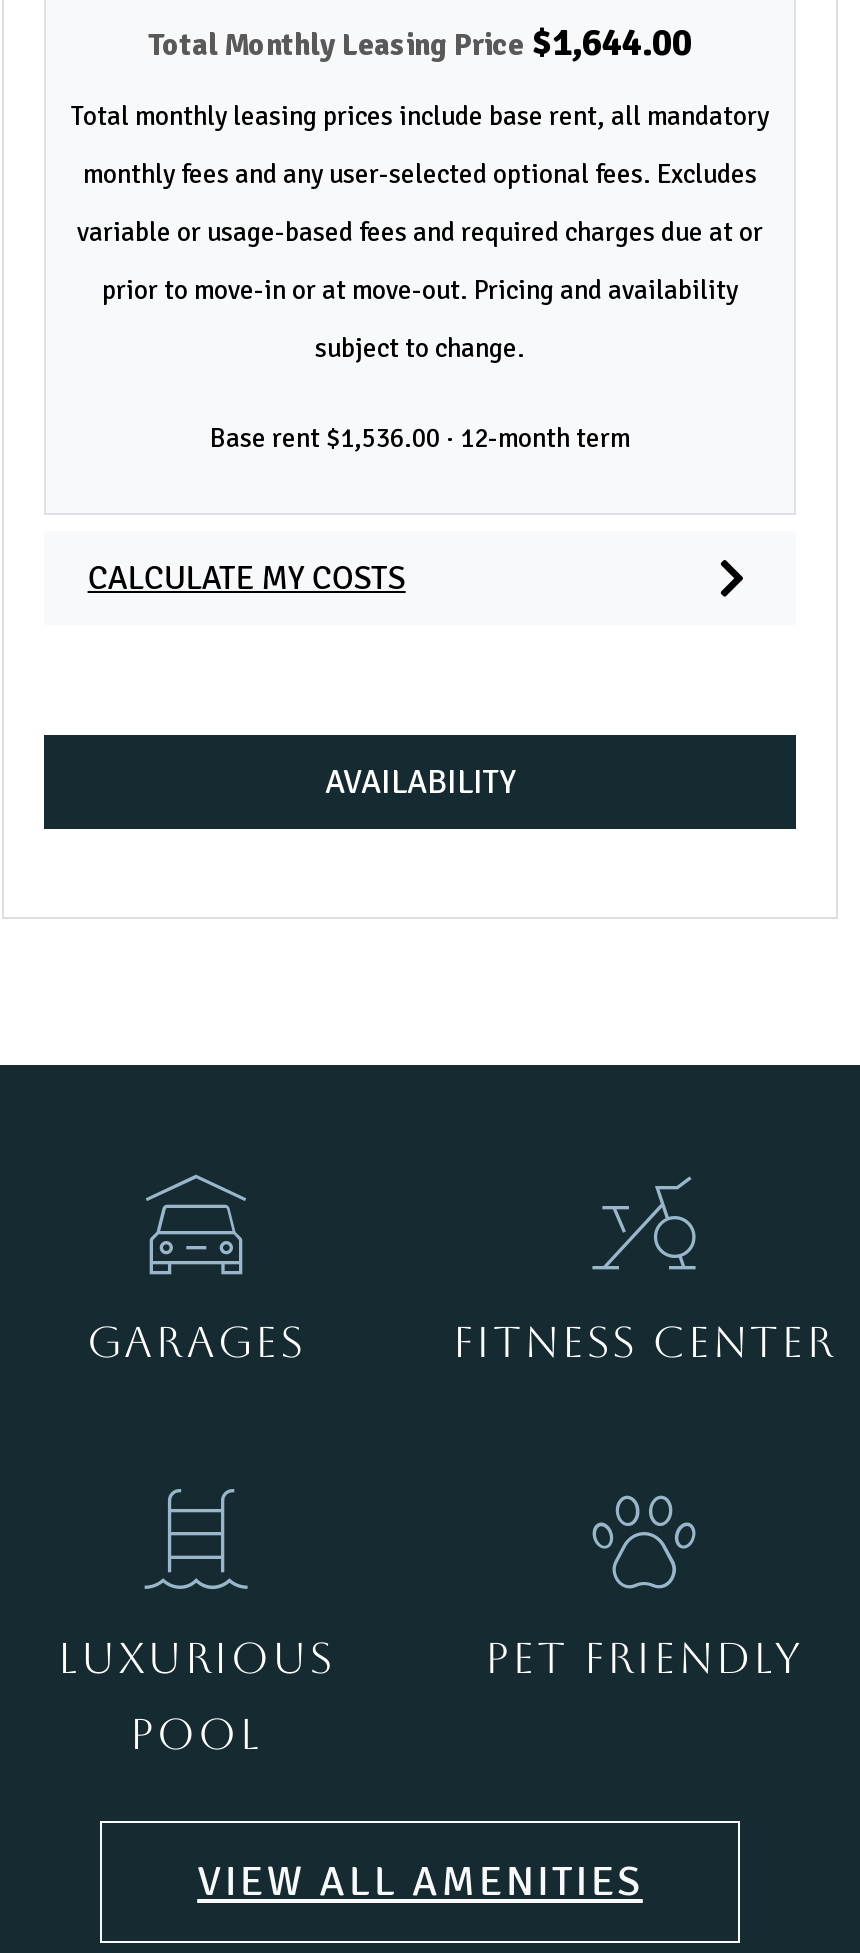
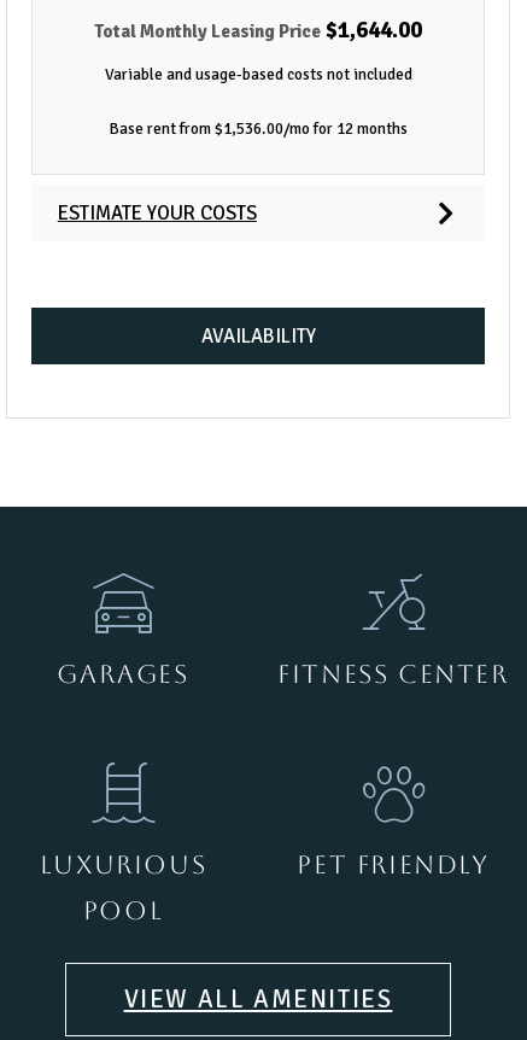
[71,99,769,599] Total monthly leasing prices include base rent, all mandatory | monthly fees and any user-selected optional fees. Excludes | variable or usage-based fees and required charges due at or | prior to move-in or at move-out. Pricing and availability | subject to change. | Base rent $1,536.00 · 12-month term | CALCULATE MY COSTS -> [58,64,412,225] Variable and usage-based costs not included | Base rent from $1,536.00/mo for 12 months | ESTIMATE YOUR COSTS

